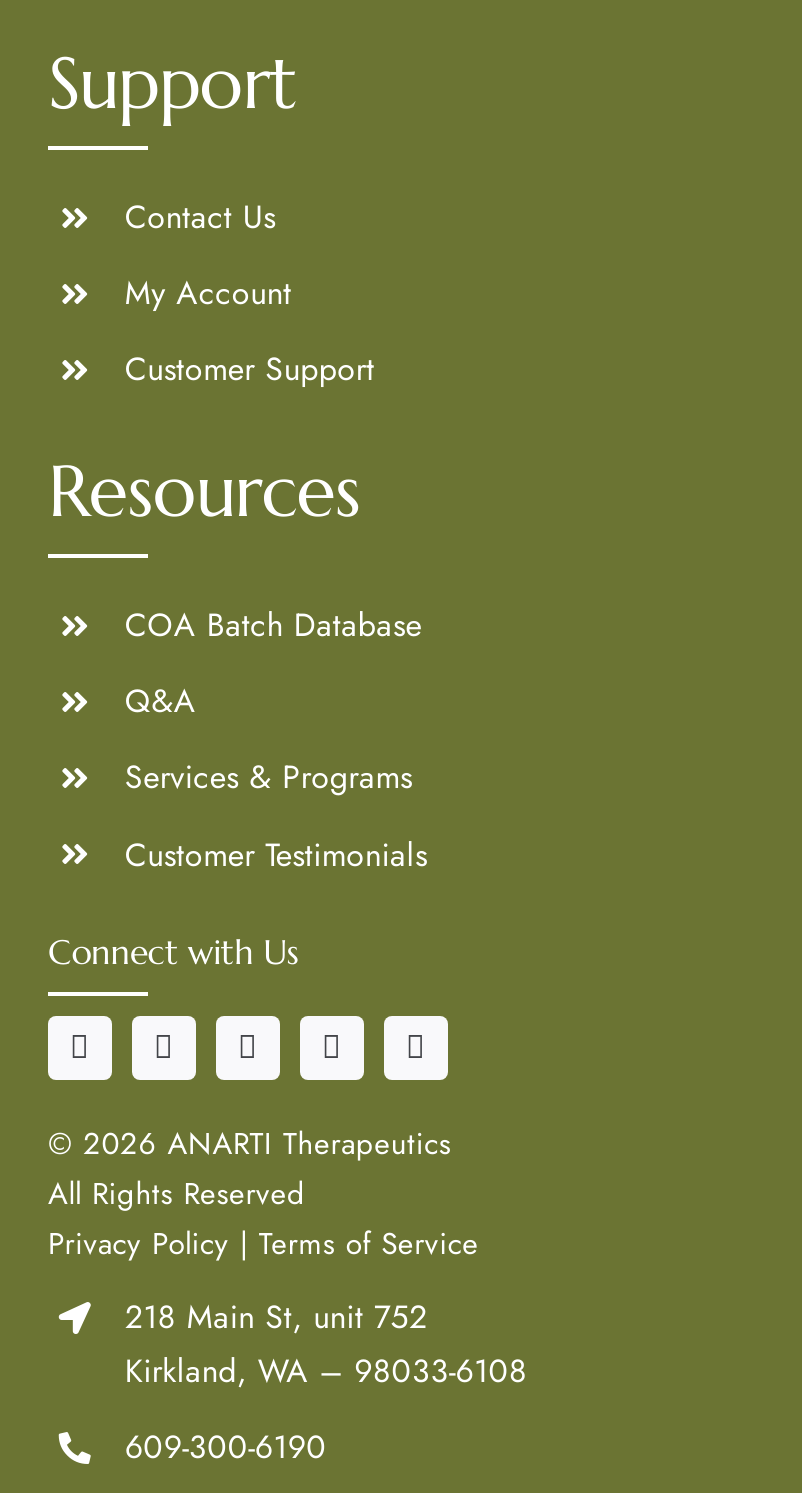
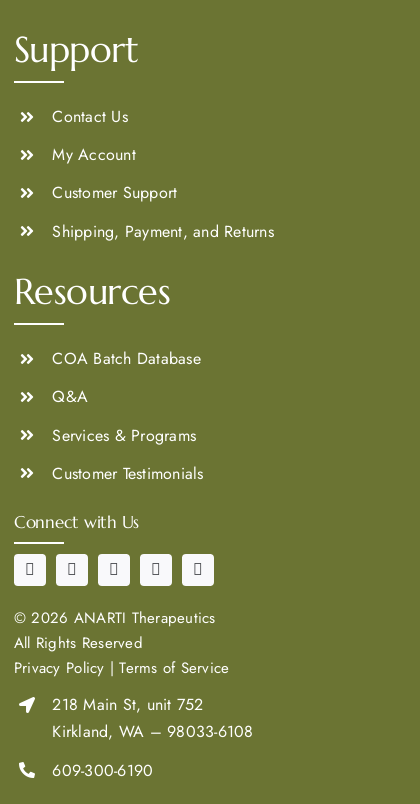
none -> [52,220,274,243] Shipping, Payment, and Returns

